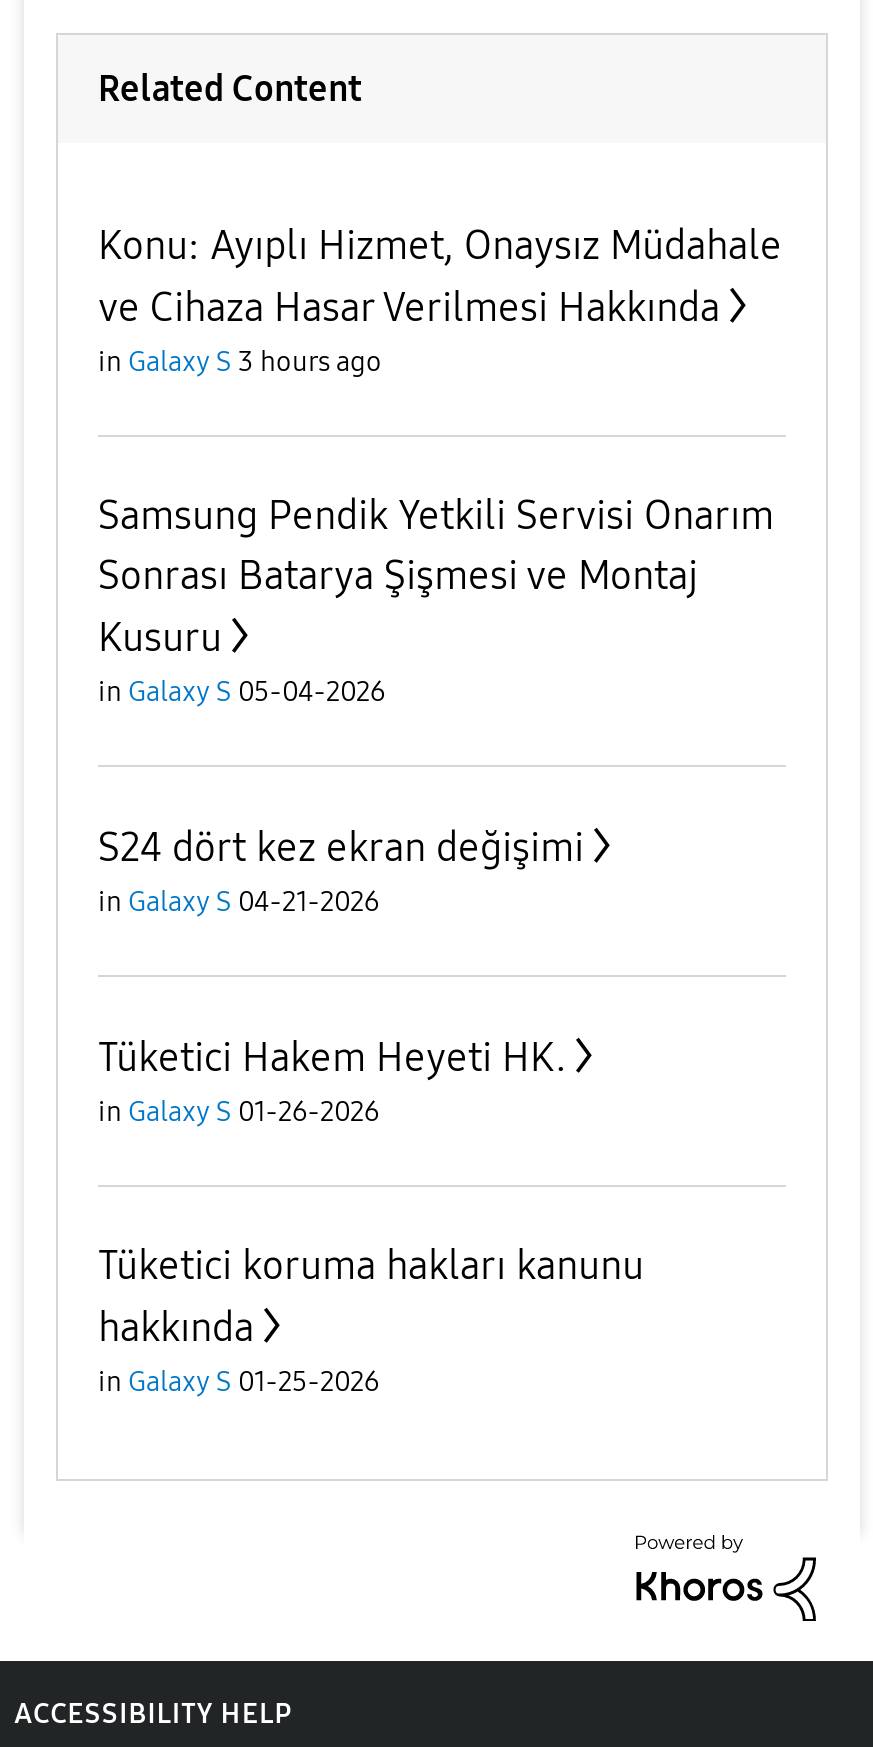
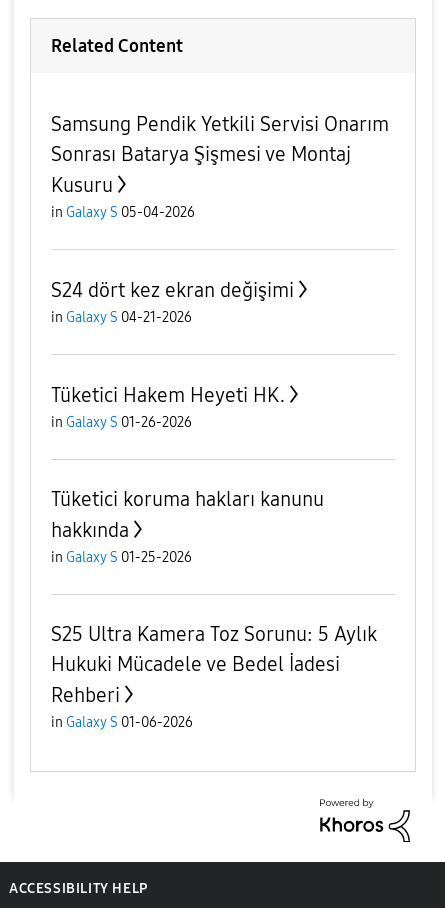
[98,221,782,379] Konu: Ayıplı Hizmet, Onaysız Müdahale | ve Cihaza Hasar Verilmesi Hakkında | in Galaxy S 3 hours ago -> none
moved [98,491,774,1399] -> [51,112,389,566]: Samsung Pendik Yetkili Servisi Onarım | Sonrası Batarya Şişmesi ve Montaj | Kusuru | ... | hakkında | in Galaxy S 01-25-2026
none -> [51,622,377,731] S25 Ultra Kamera Toz Sorunu: 5 Aylık | Hukuki Mücadele ve Bedel İadesi | Rehberi | in Galaxy S 01-06-2026

